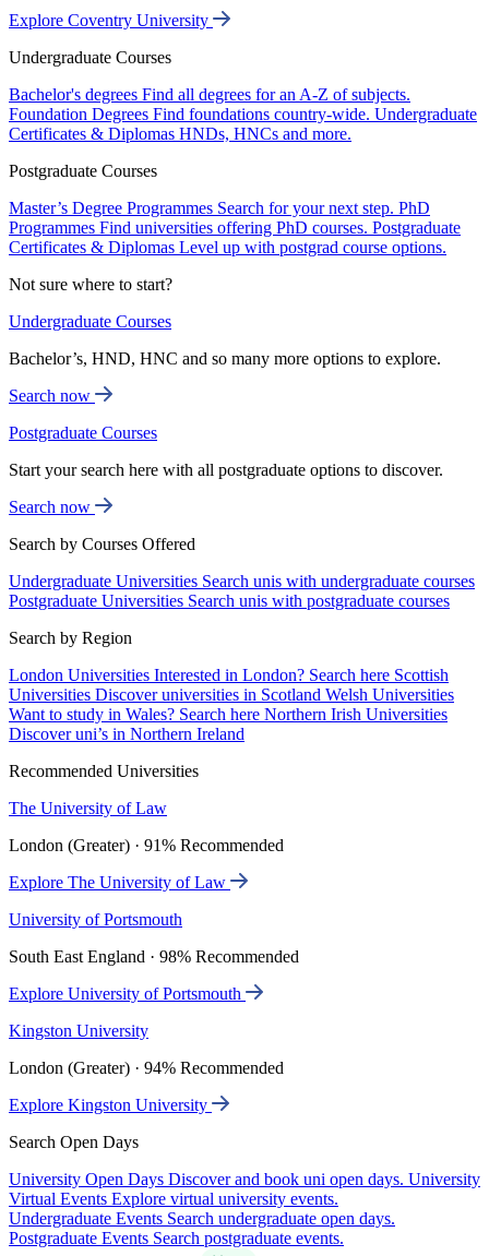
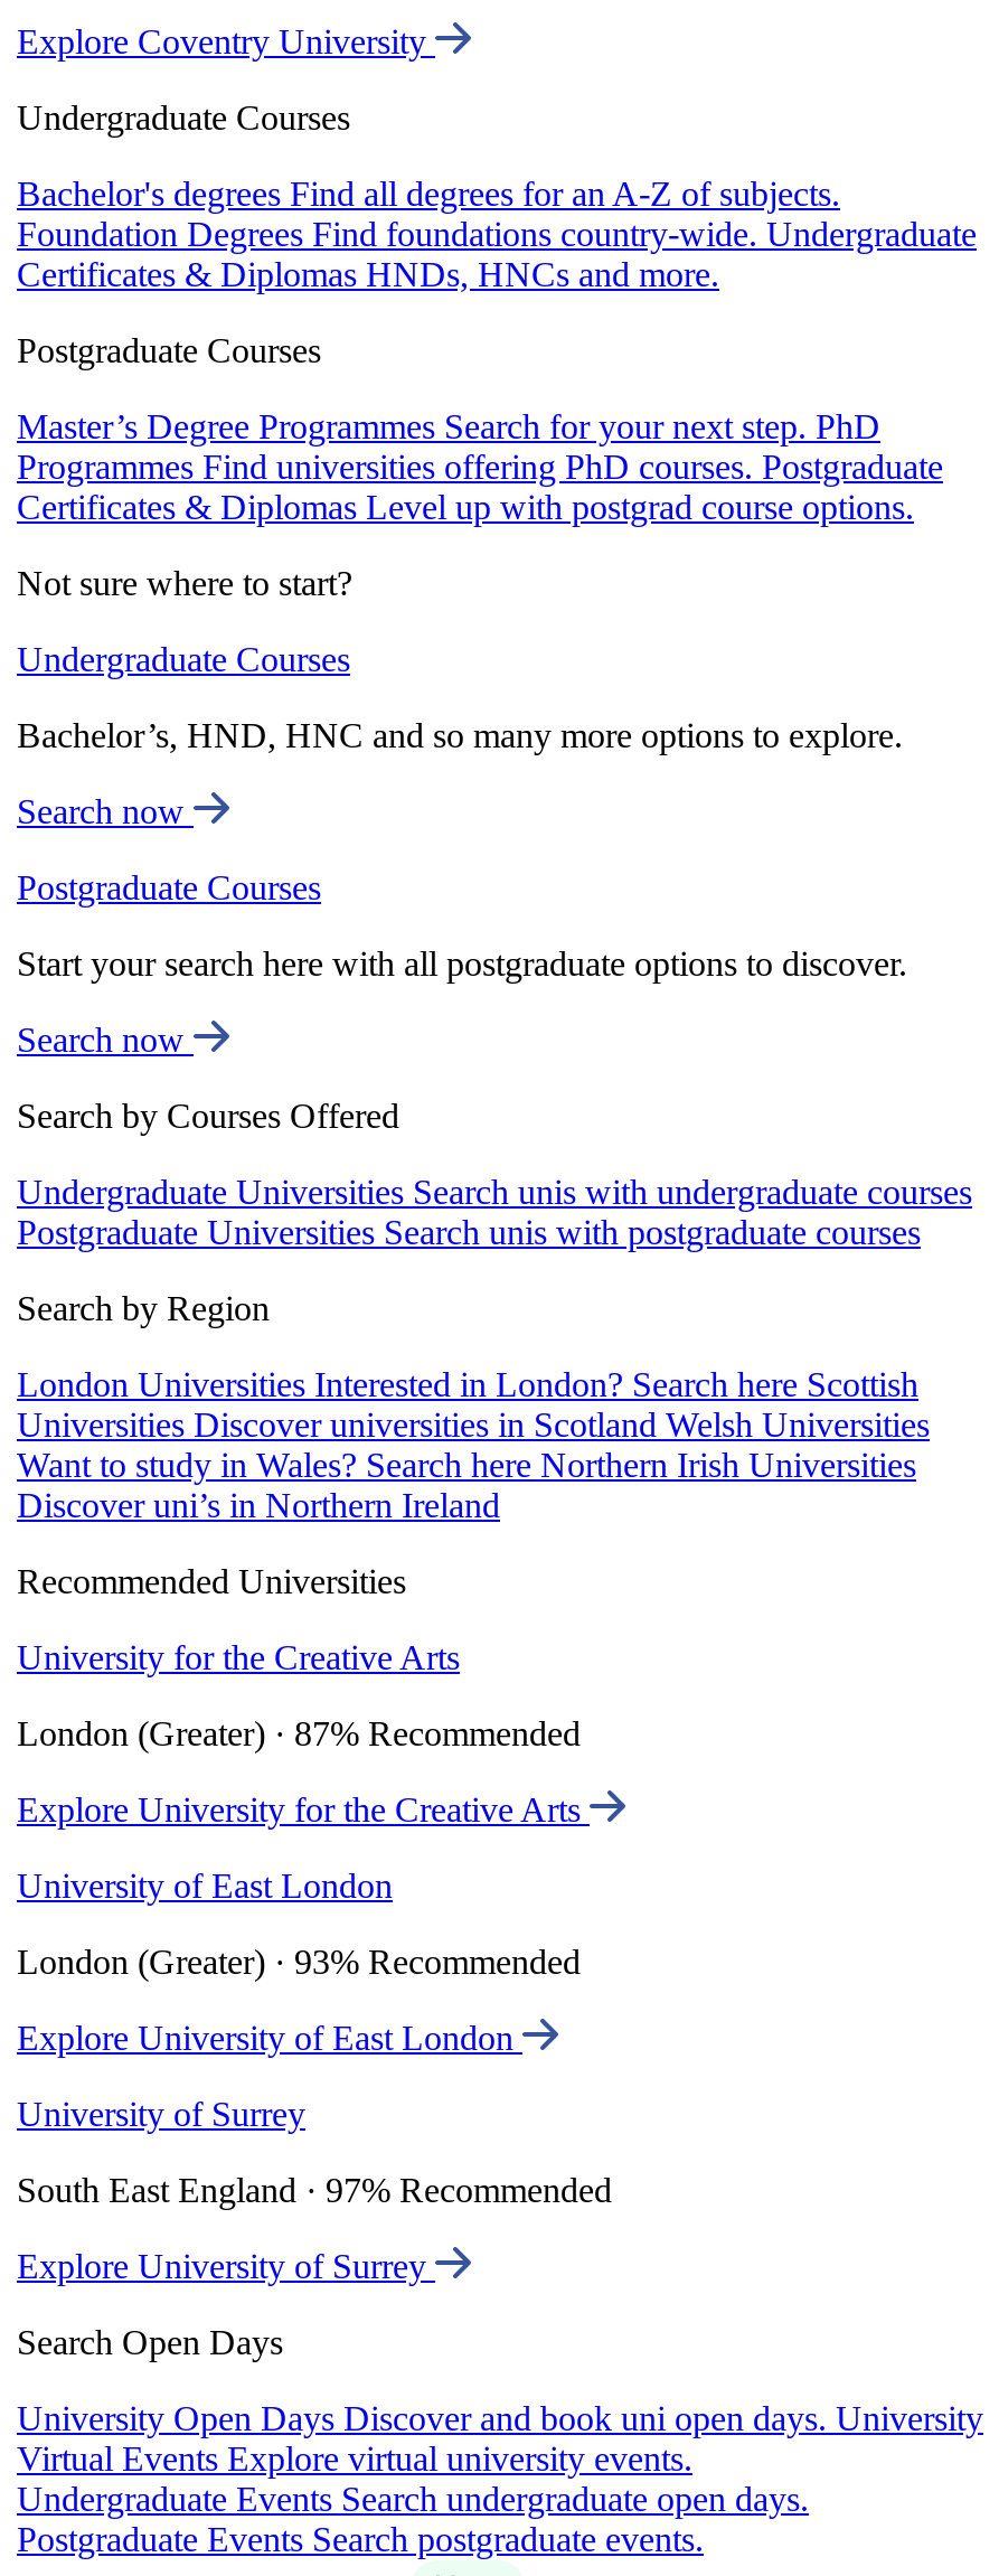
[9,799,167,817] The University of Law -> [17,1638,460,1677] University for the Creative Arts
[9,836,284,855] London (Greater) · 91% Recommended -> [17,1715,581,1753] London (Greater) · 87% Recommended
[9,873,230,892] Explore The University of Law -> [17,1791,590,1829] Explore University for the Creative Arts
[9,910,182,929] University of Portsmouth -> [17,1867,393,1905] University of East London
[9,947,299,966] South East England · 98% Recommended -> [17,1943,581,1981] London (Greater) · 93% Recommended
[9,984,246,1003] Explore University of Portsmouth -> [17,2019,522,2057] Explore University of East London
[9,1021,148,1040] Kingston University -> [17,2095,305,2133] University of Surrey
[9,1059,284,1077] London (Greater) · 94% Recommended -> [17,2171,612,2209] South East England · 97% Recommended
[9,1096,212,1114] Explore Kingston University -> [17,2247,435,2285] Explore University of Surrey

